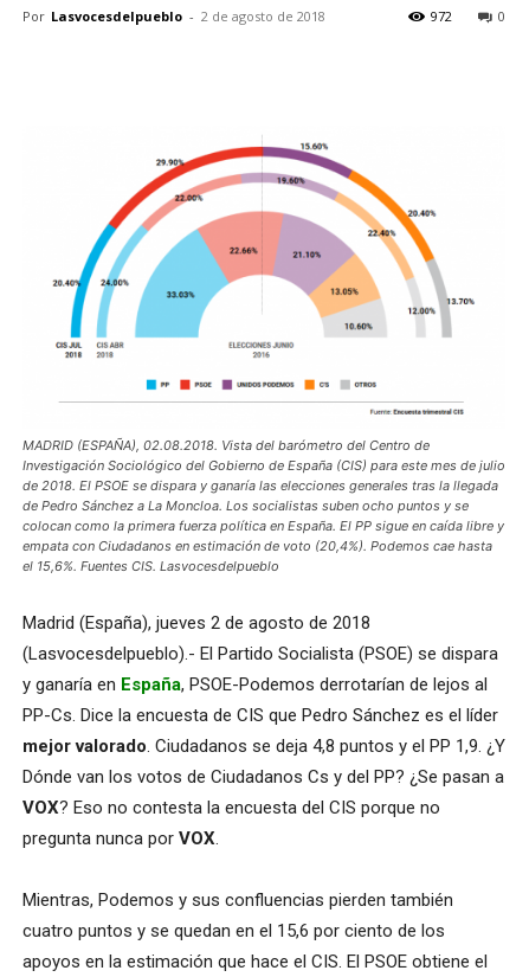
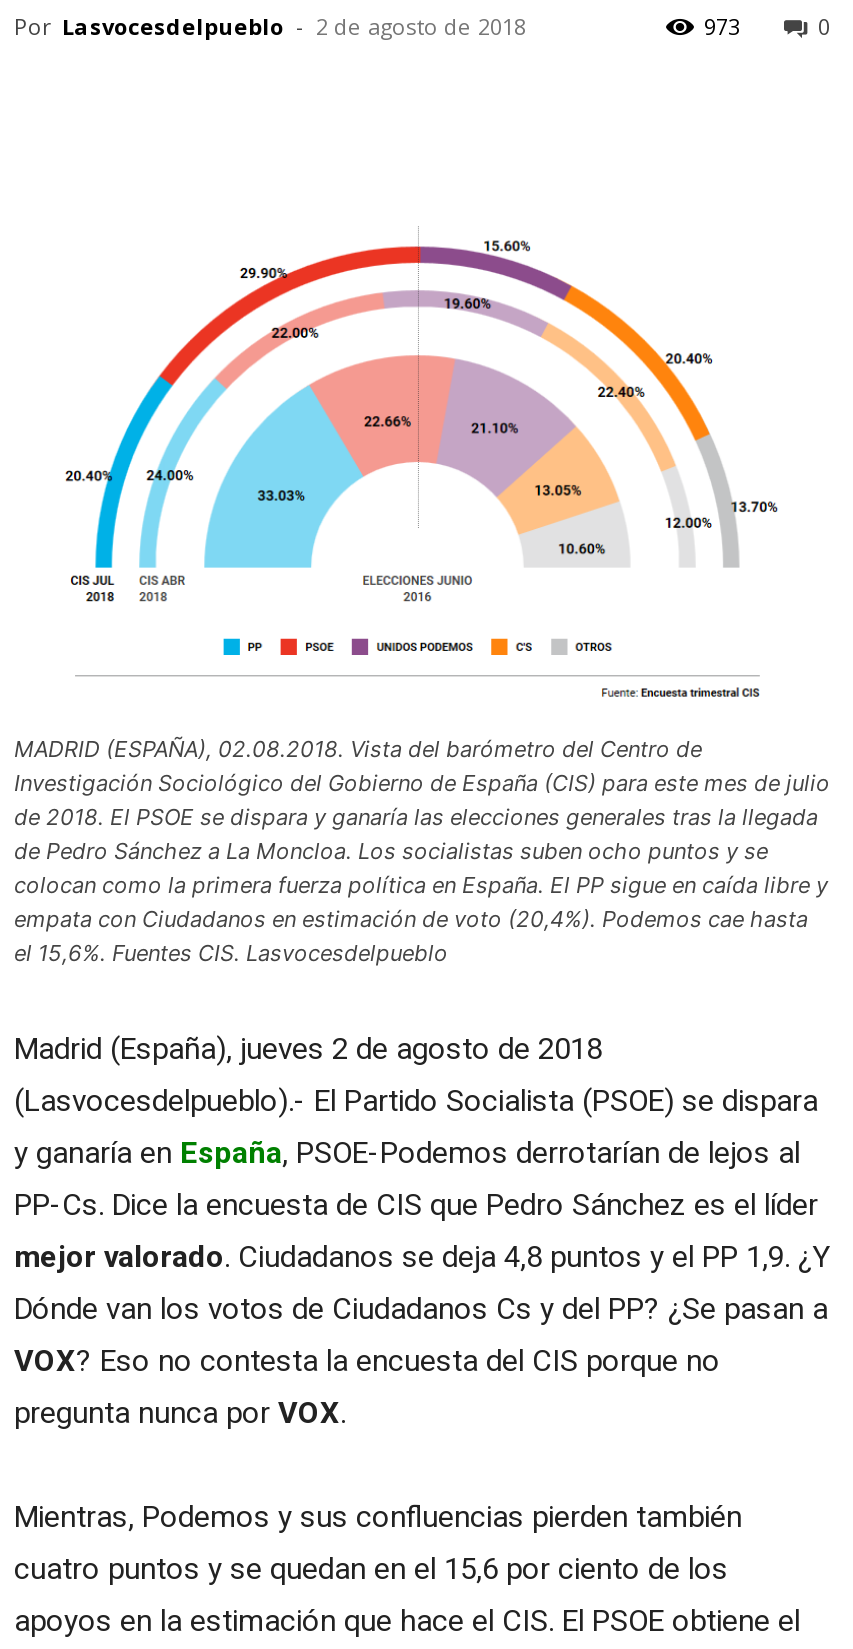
[431,7,452,25] 972 -> [704,11,740,41] 973

